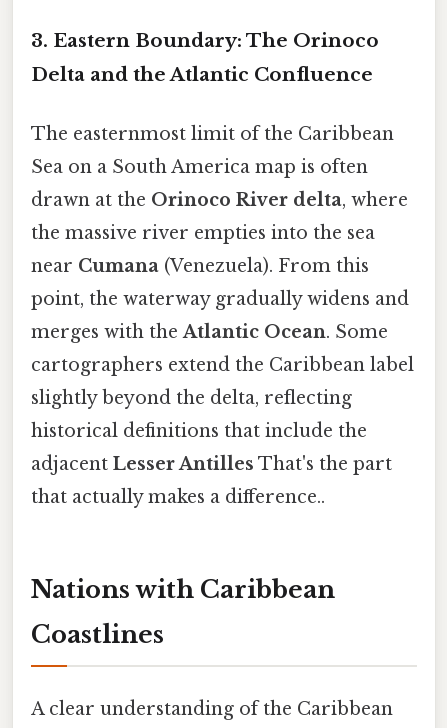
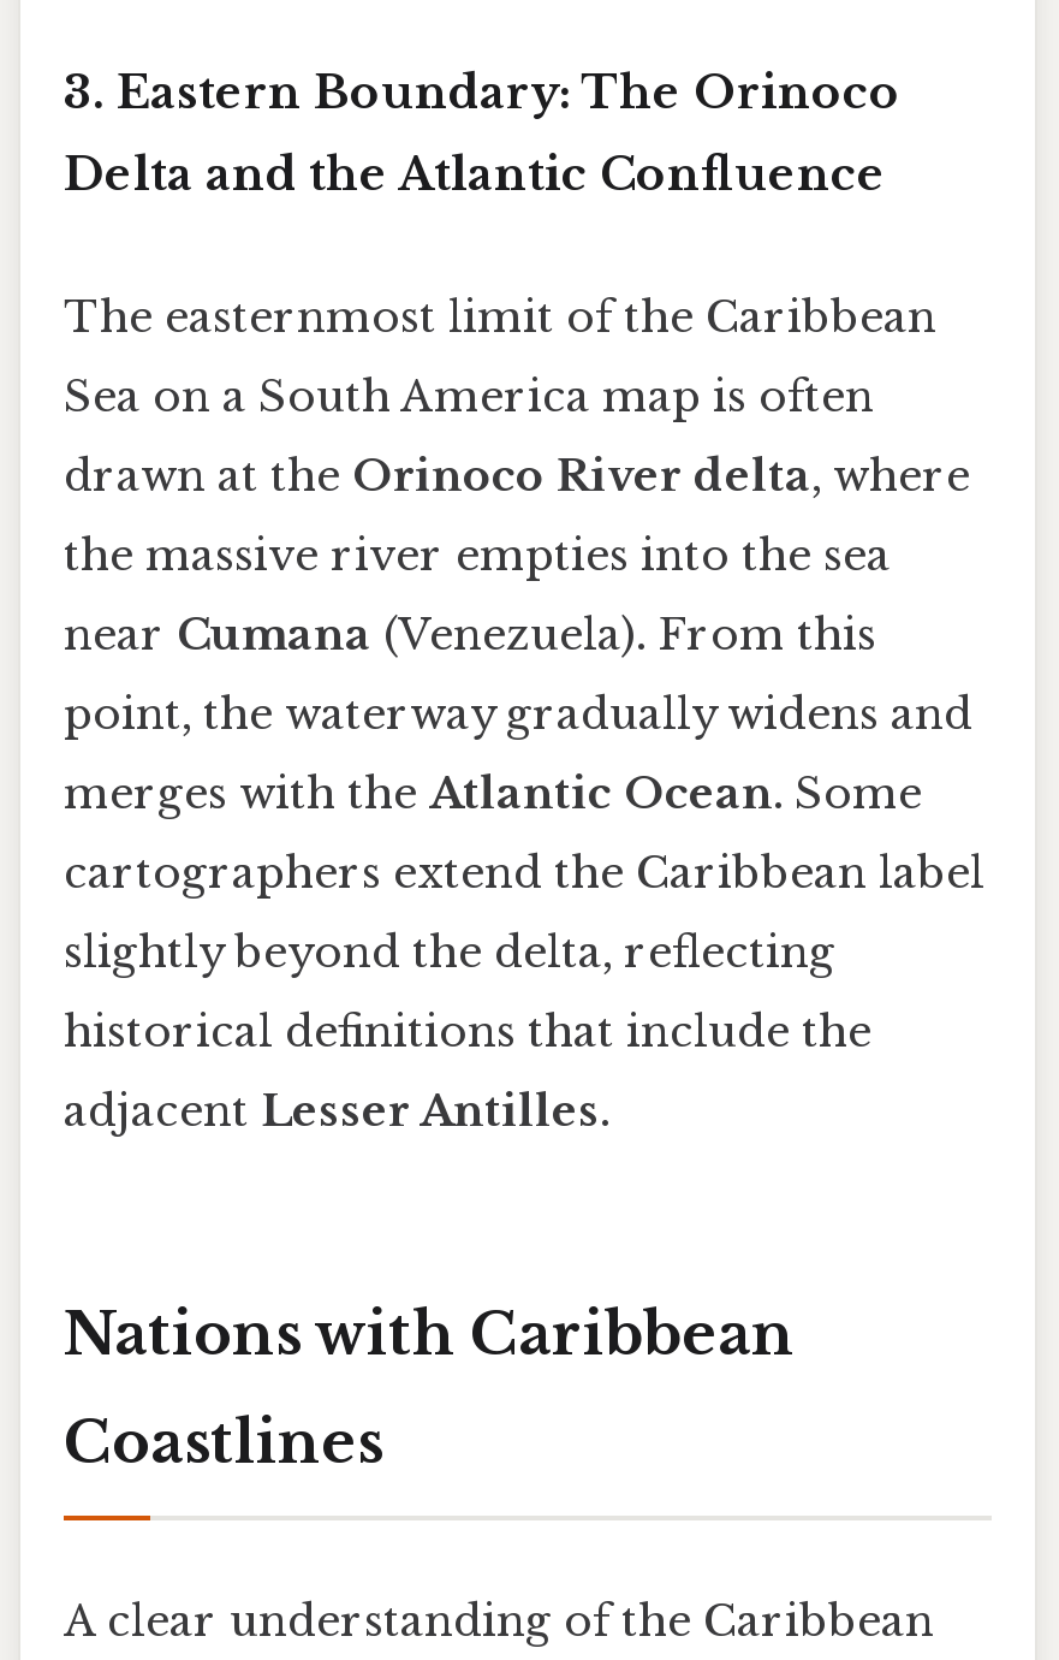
[31,453,392,508] adjacent Lesser Antilles That's the part | that actually makes a difference.. -> [64,1086,609,1139] adjacent Lesser Antilles.

